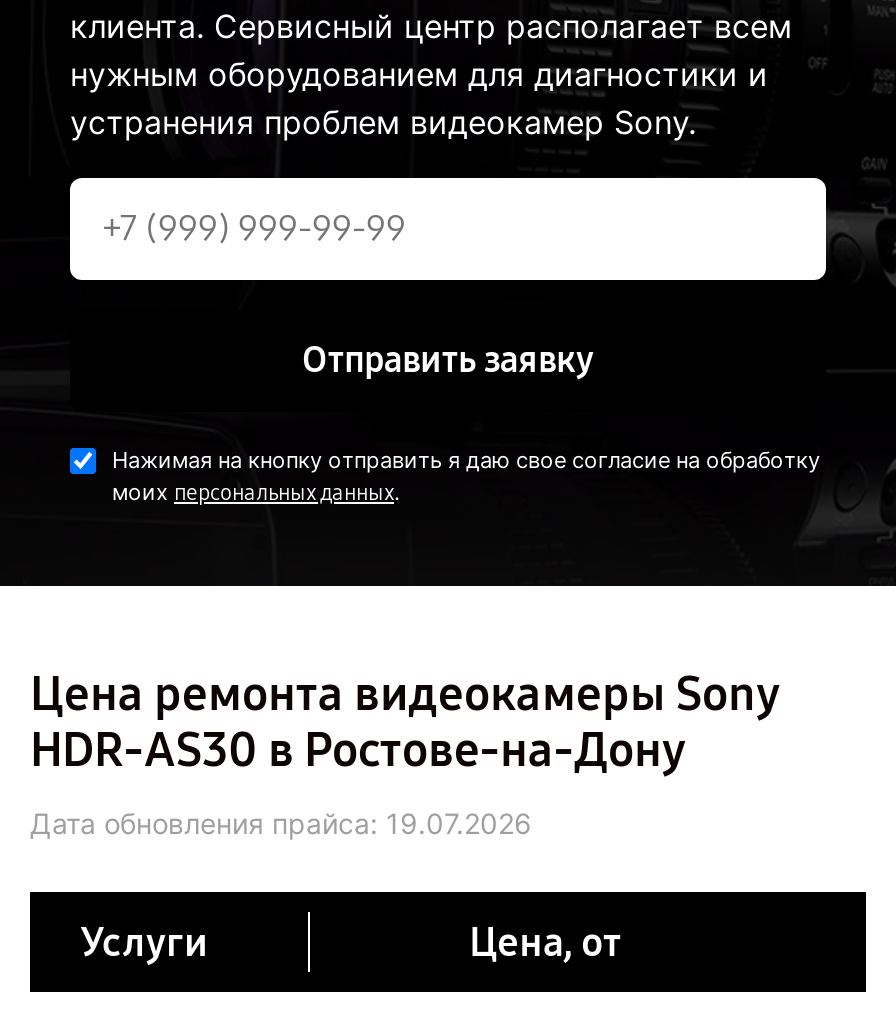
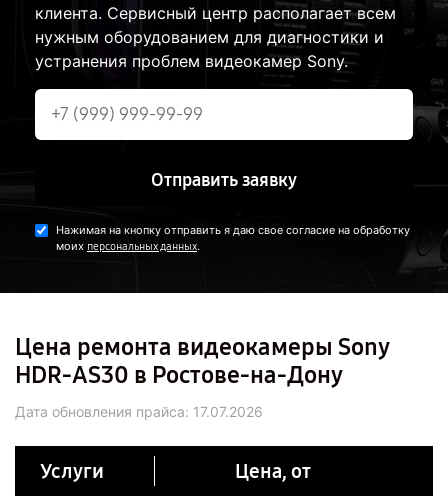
[30,806,532,840] Дата обновления прайса: 19.07.2026 -> [15,403,263,420] Дата обновления прайса: 17.07.2026

